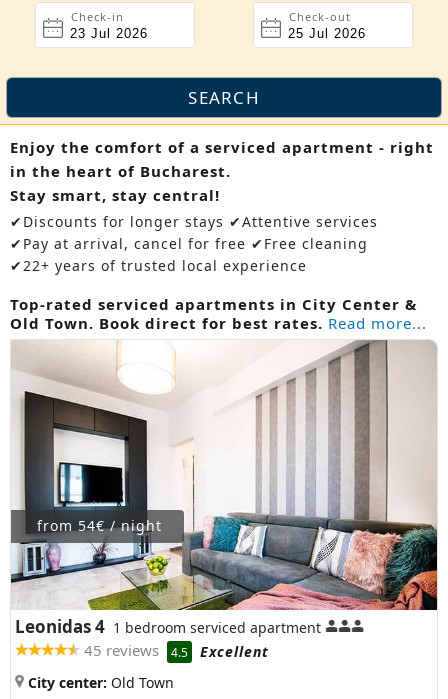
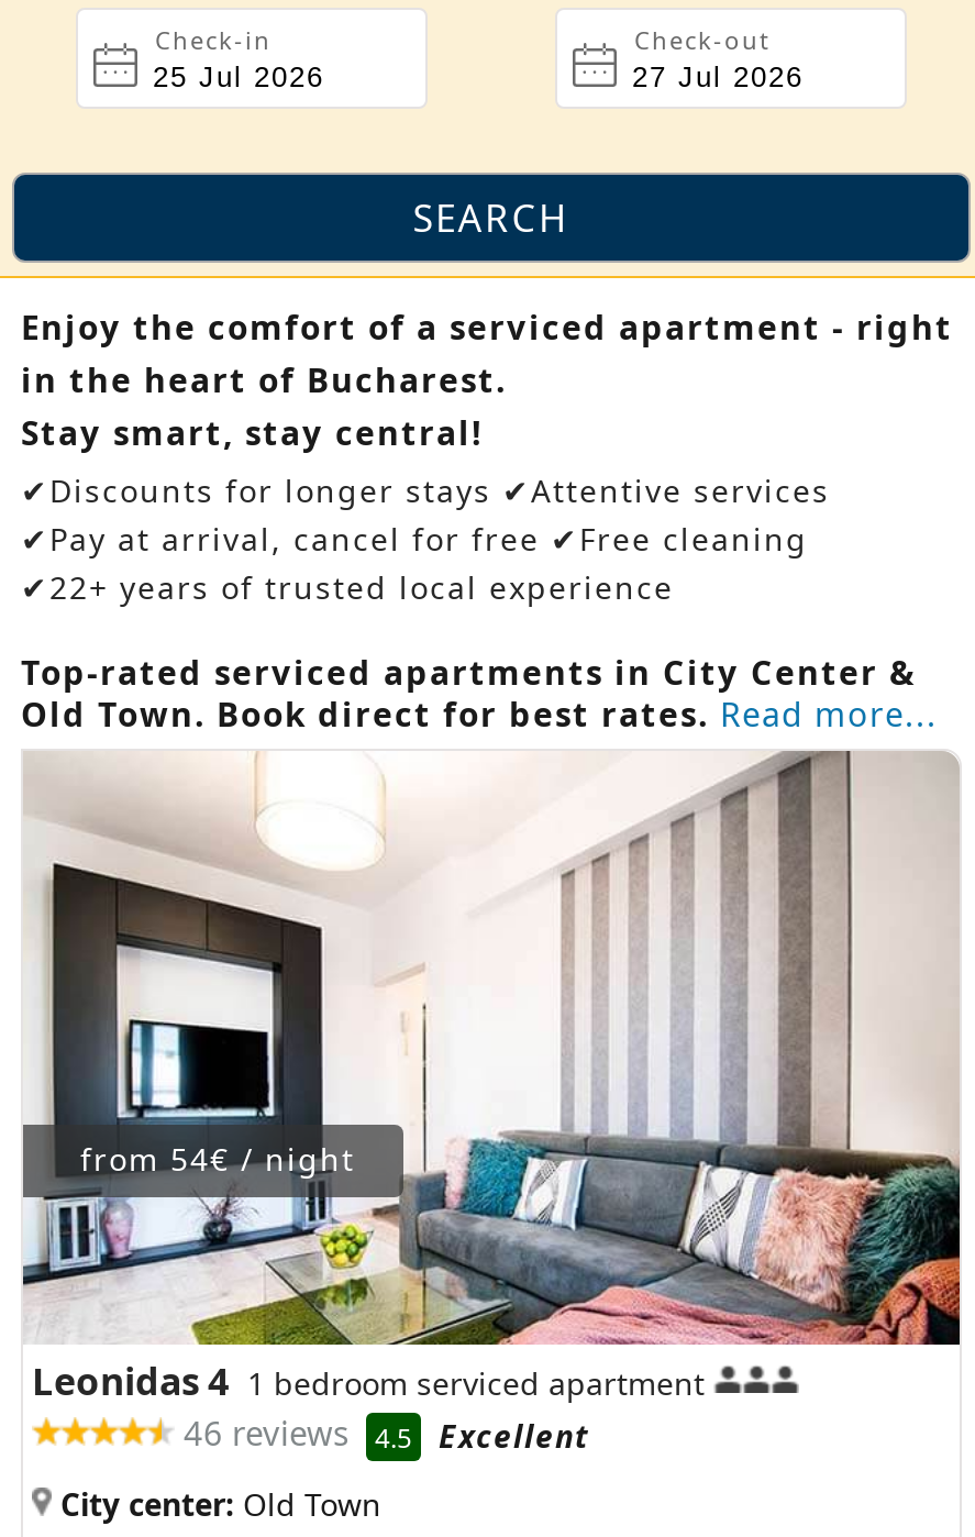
[84,640,269,661] 45 reviews 4.5 Excellent -> [184,1411,590,1457] 46 reviews 4.5 Excellent

